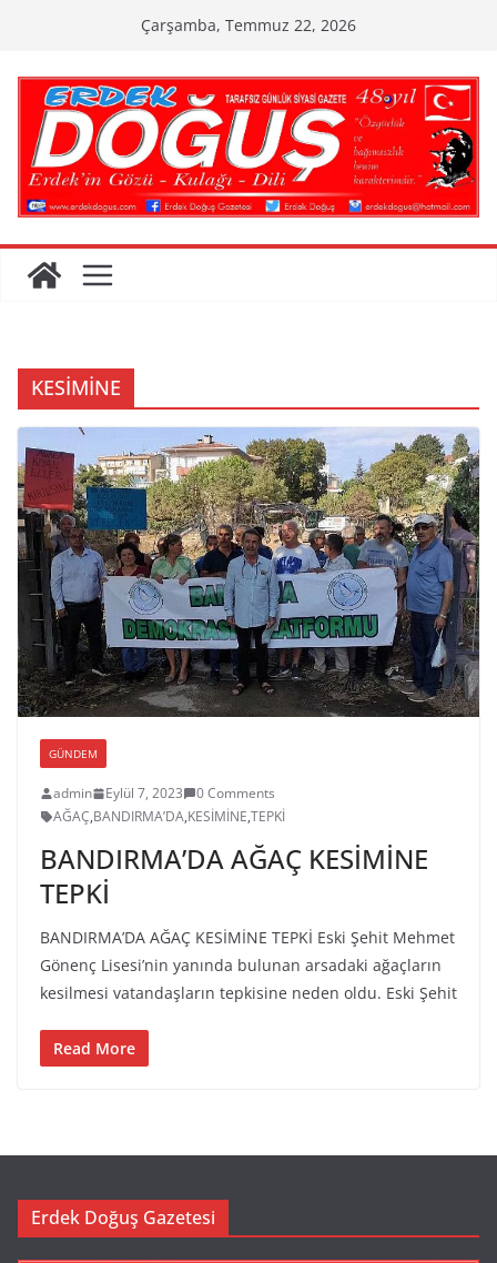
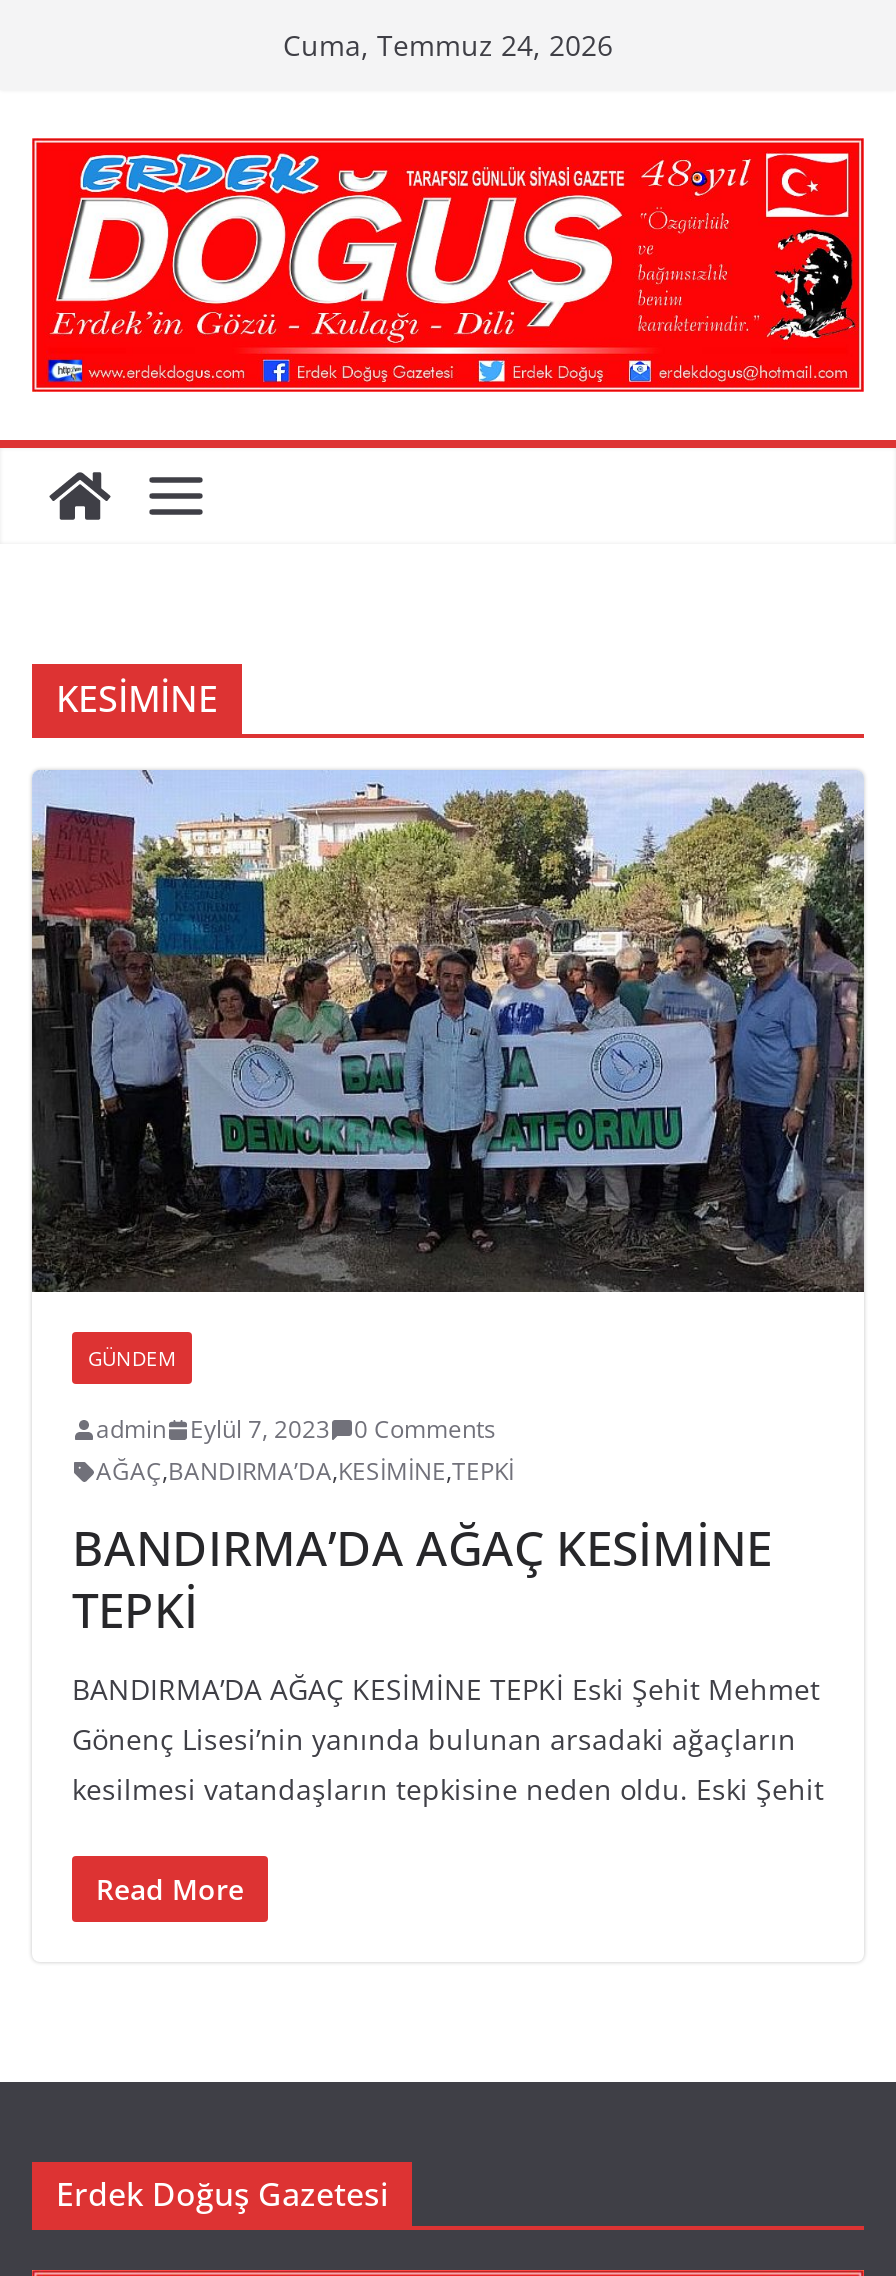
[141,14,356,36] Çarşamba, Temmuz 22, 2026 -> [283,26,613,64] Cuma, Temmuz 24, 2026

